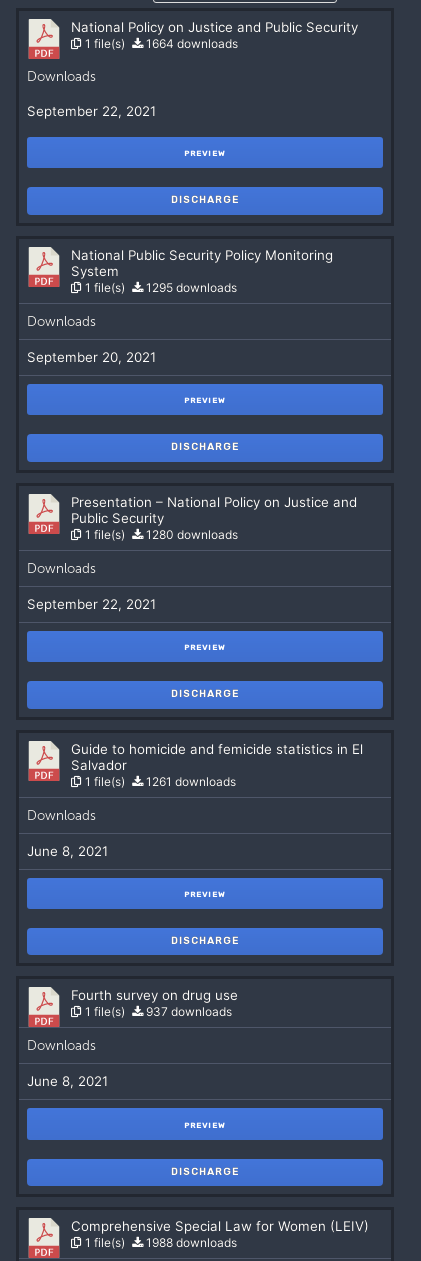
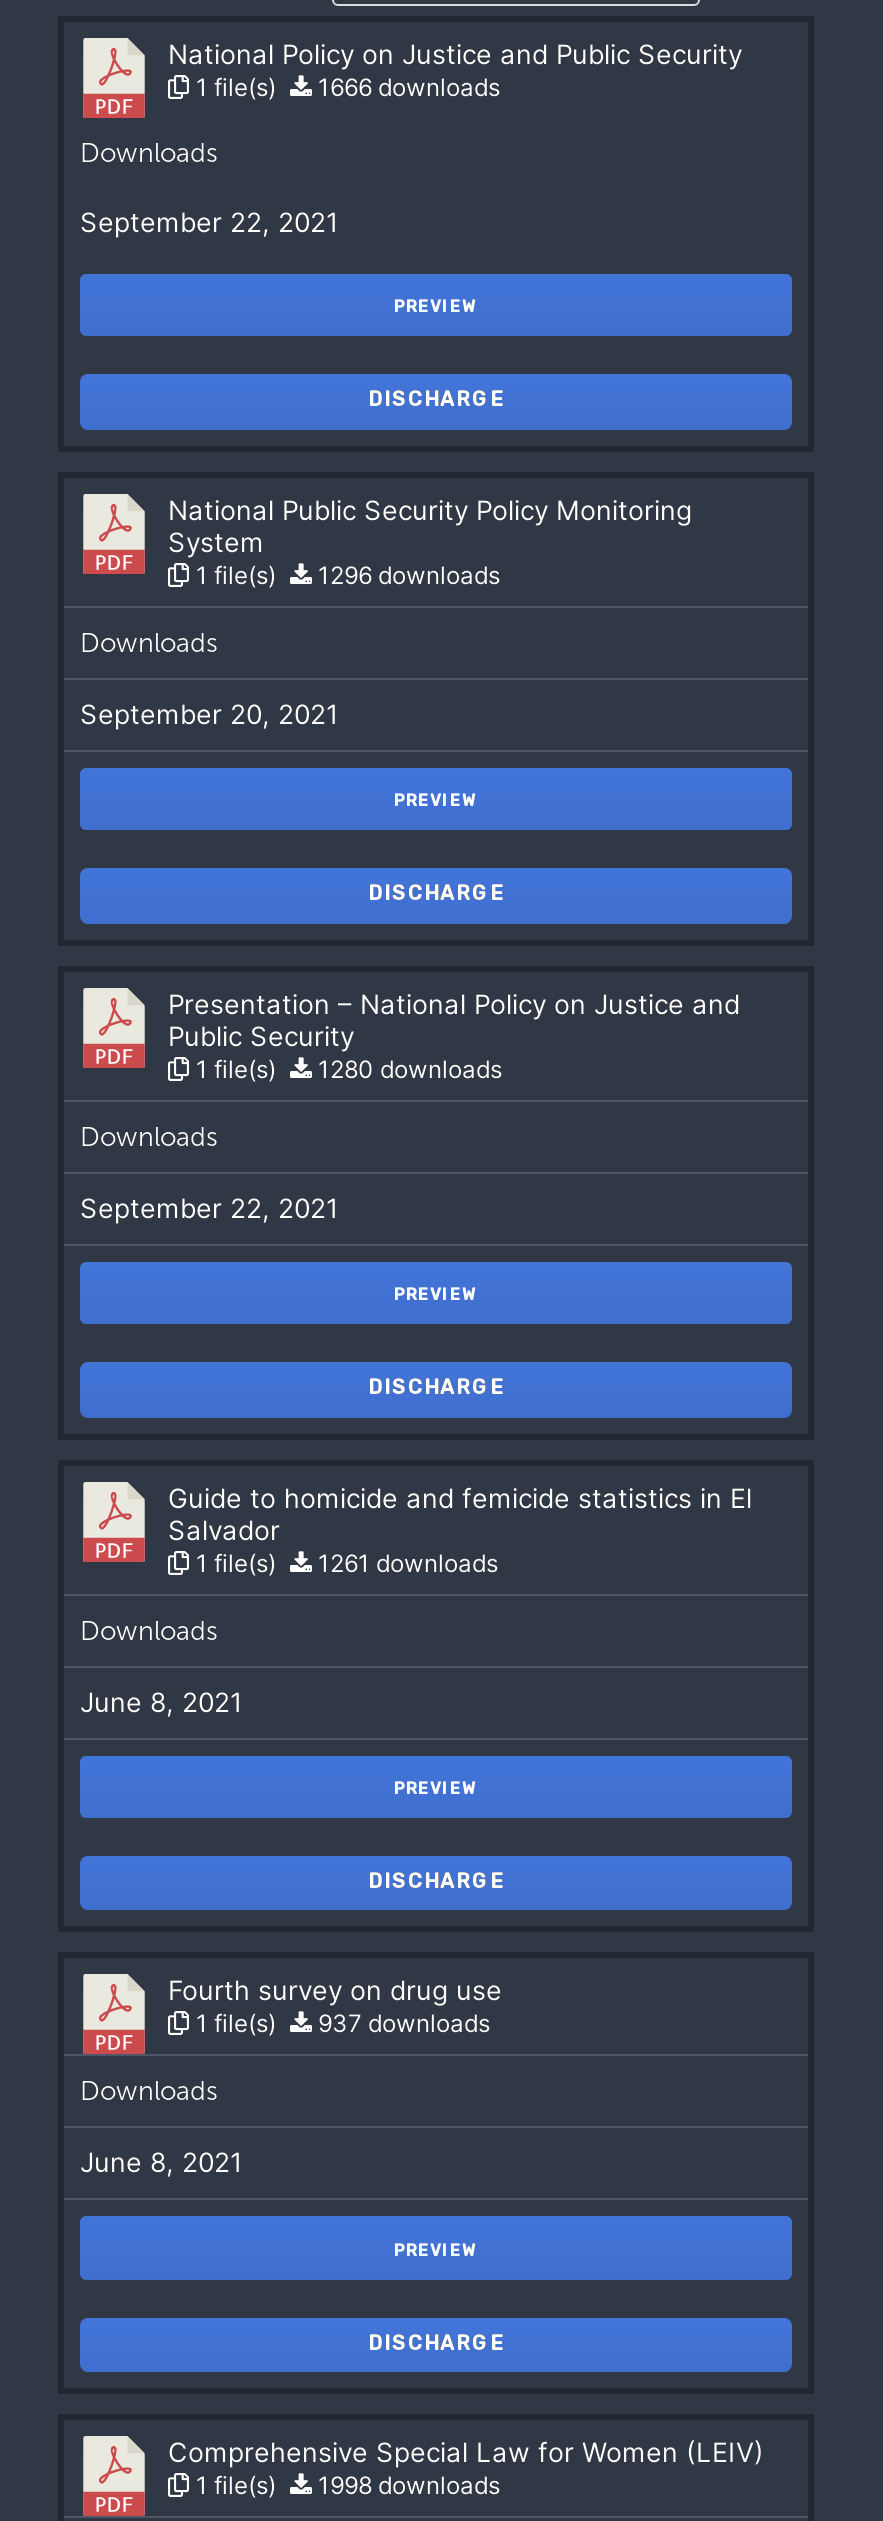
[82,36,238,51] 1 file(s) 1664 downloads -> [190,71,500,101] 1 file(s) 1666 downloads
[82,280,237,295] 1 file(s) 1295 downloads -> [190,559,500,589] 1 file(s) 1296 downloads
[82,1235,237,1250] 1 file(s) 1988 downloads -> [190,2471,500,2501] 1 file(s) 1998 downloads

